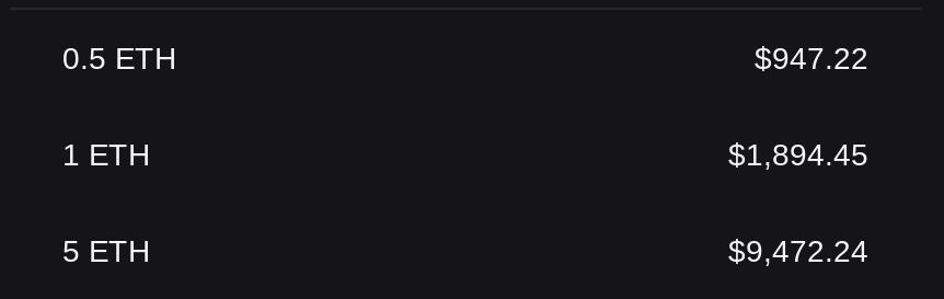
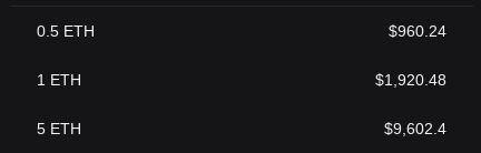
[755,41,868,76] $947.22 -> [389,22,446,40] $960.24
[728,137,868,172] $1,894.45 -> [375,71,446,89] $1,920.48
[728,233,868,268] $9,472.24 -> [384,120,446,137] $9,602.4

